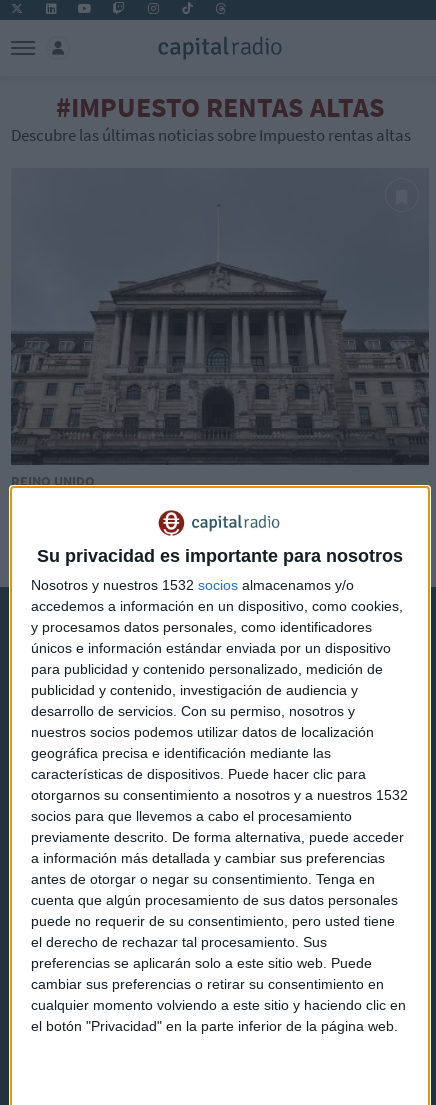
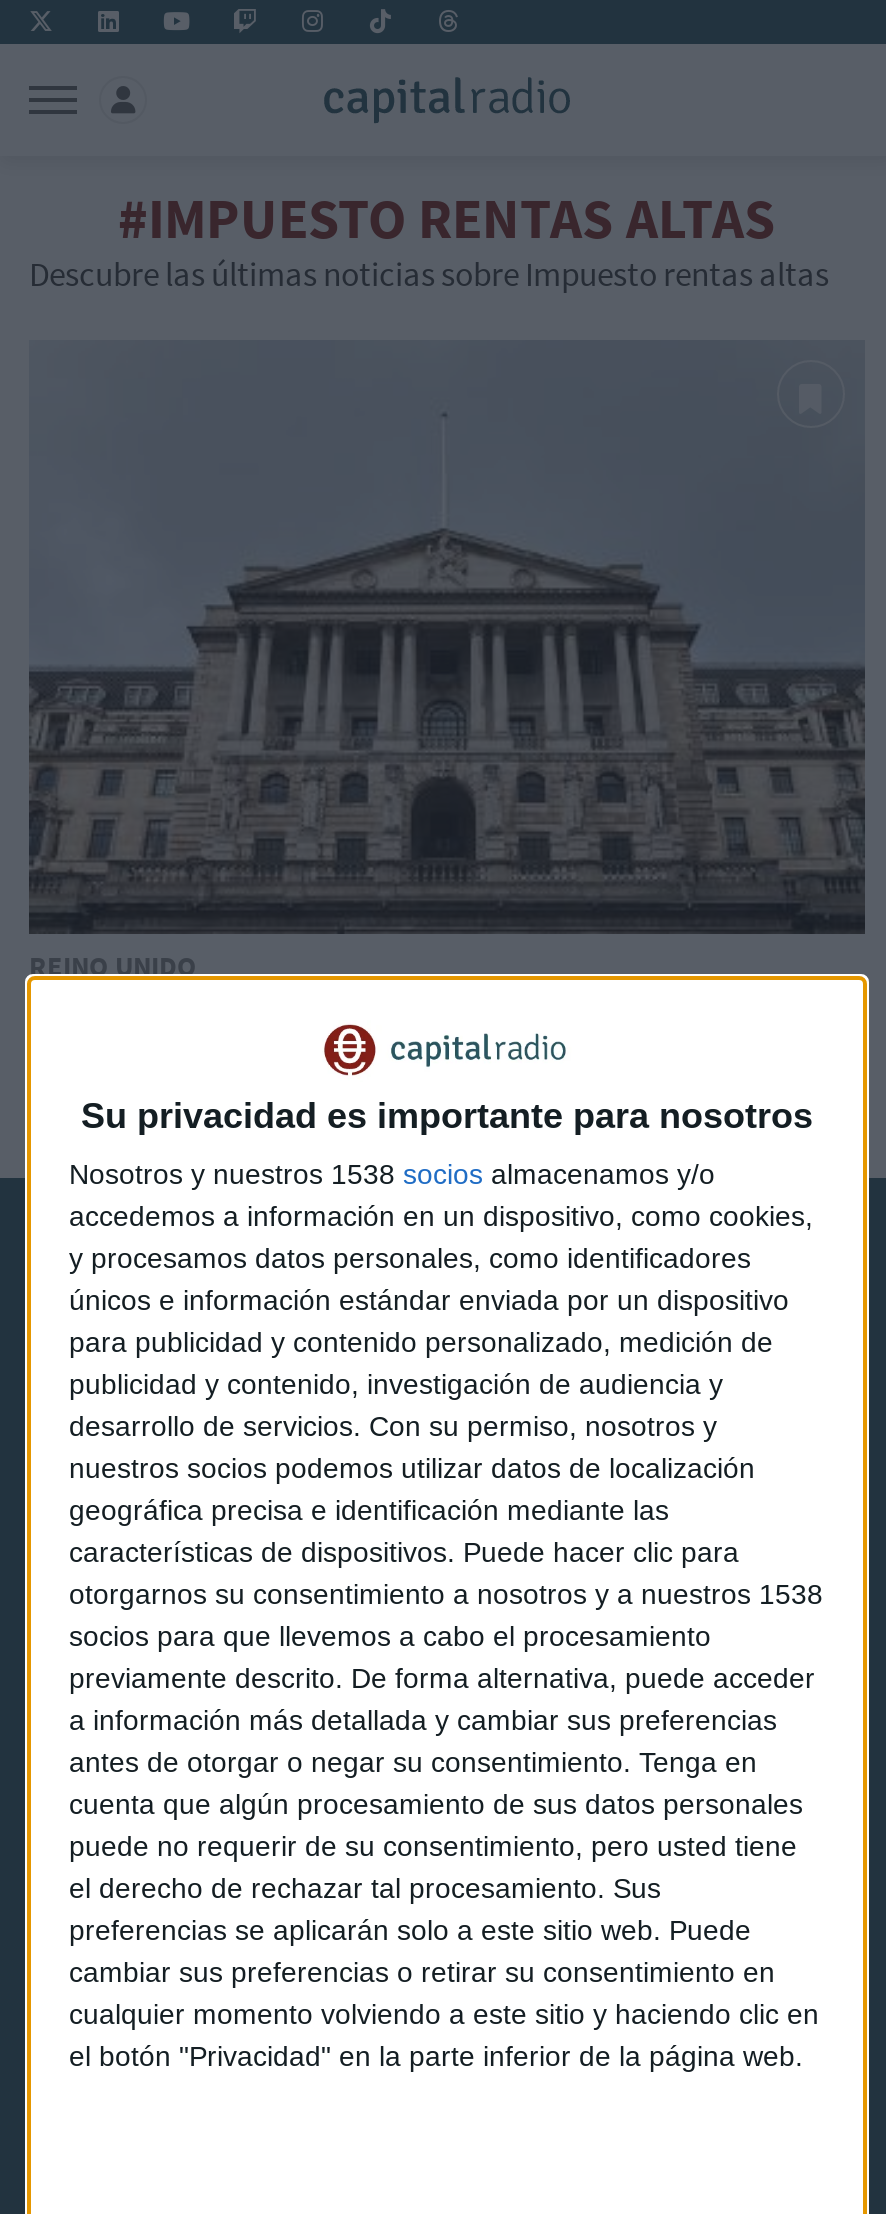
[31,577,354,593] Nosotros y nuestros 1532 socios almacenamos y/o -> [69,1158,715,1190] Nosotros y nuestros 1538 socios almacenamos y/o
[31,787,408,803] otorgarnos su consentimiento a nosotros y a nuestros 1532 -> [69,1578,823,1610] otorgarnos su consentimiento a nosotros y a nuestros 1538

